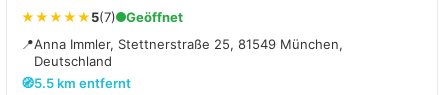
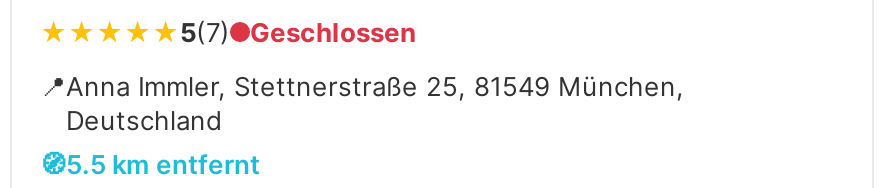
[126,9,183,25] Geöffnet -> [250,16,416,48] Geschlossen

